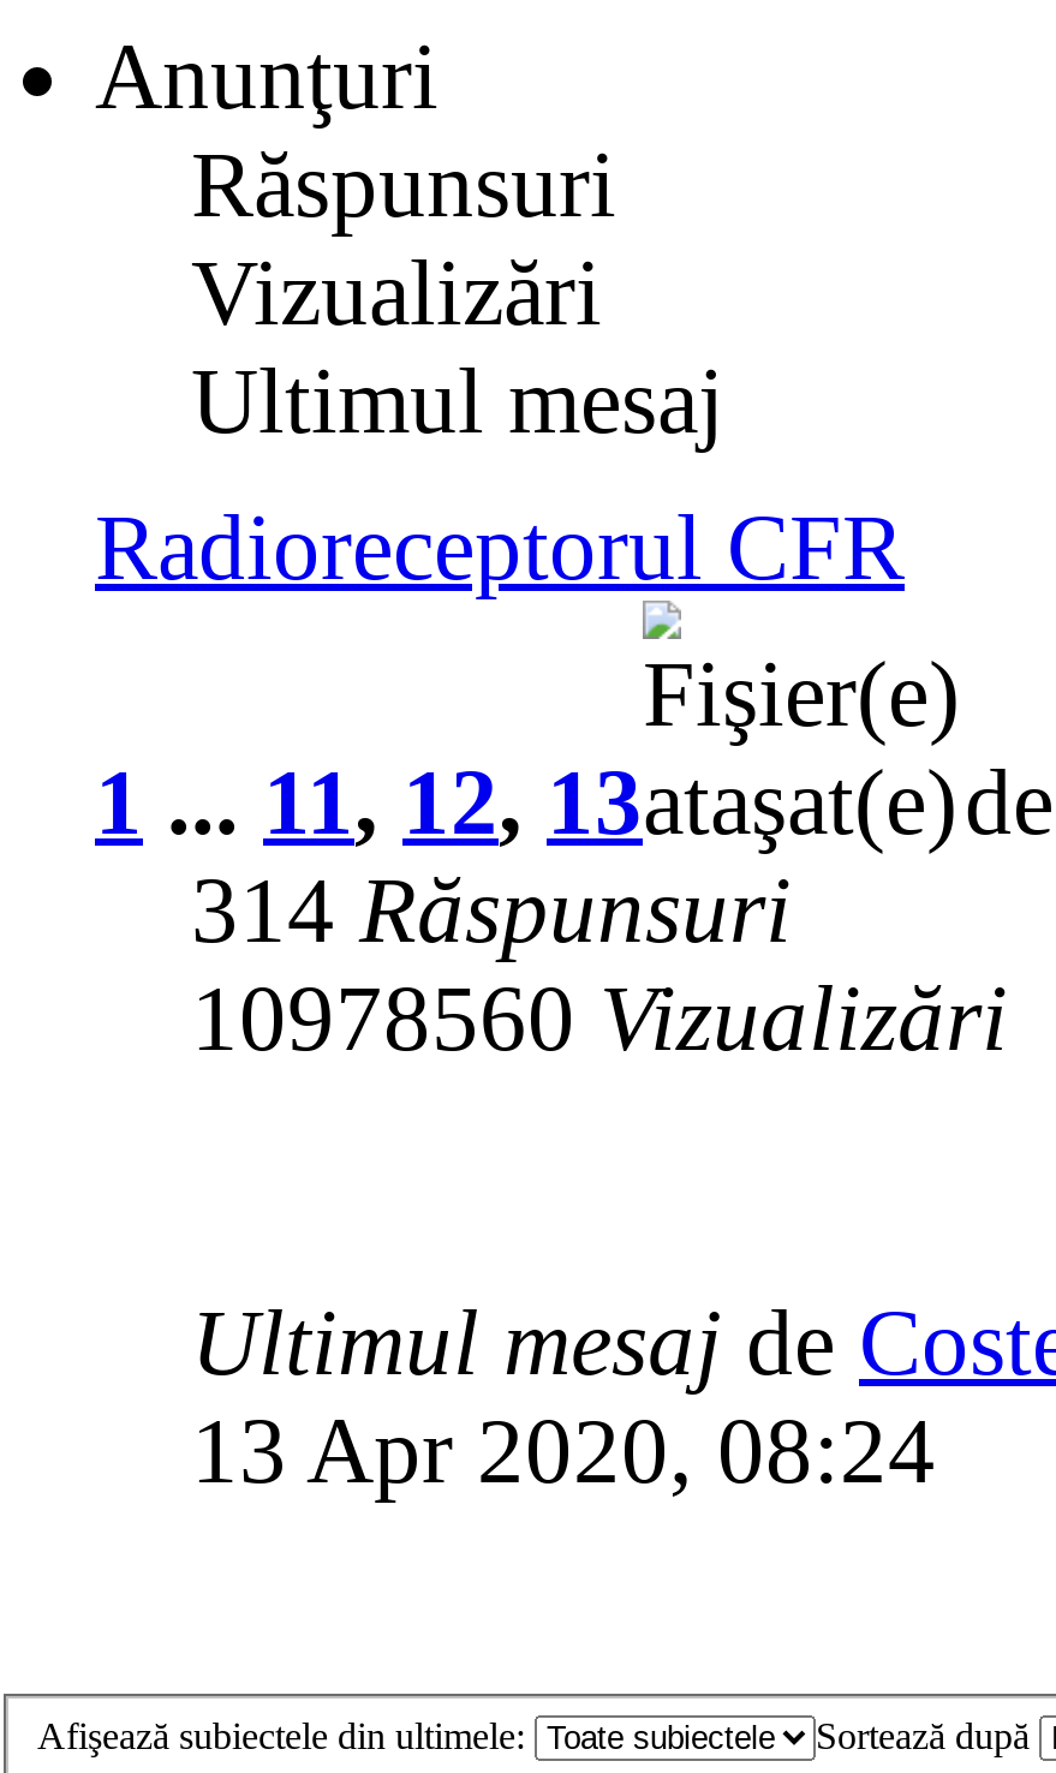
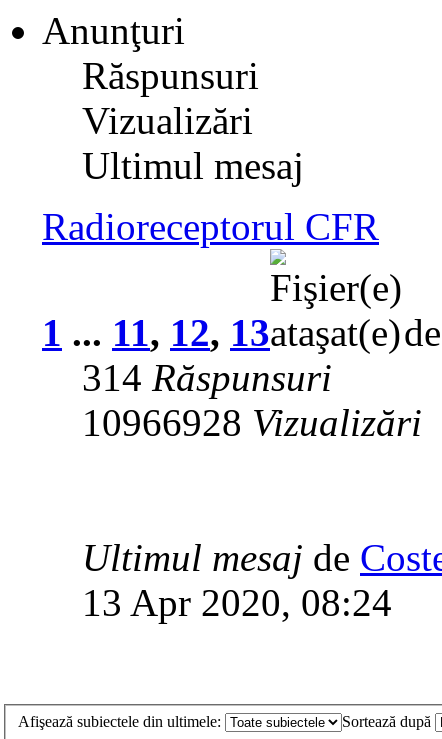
[191,967,1008,1070] 10978560 Vizualizări -> [82,401,422,444] 10966928 Vizualizări

